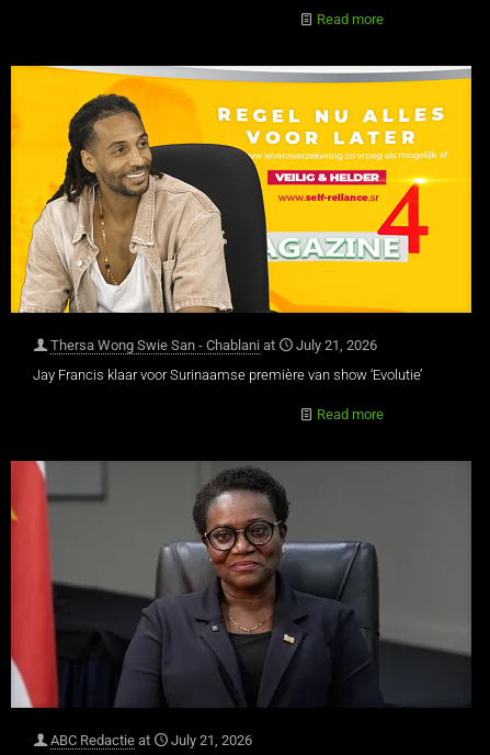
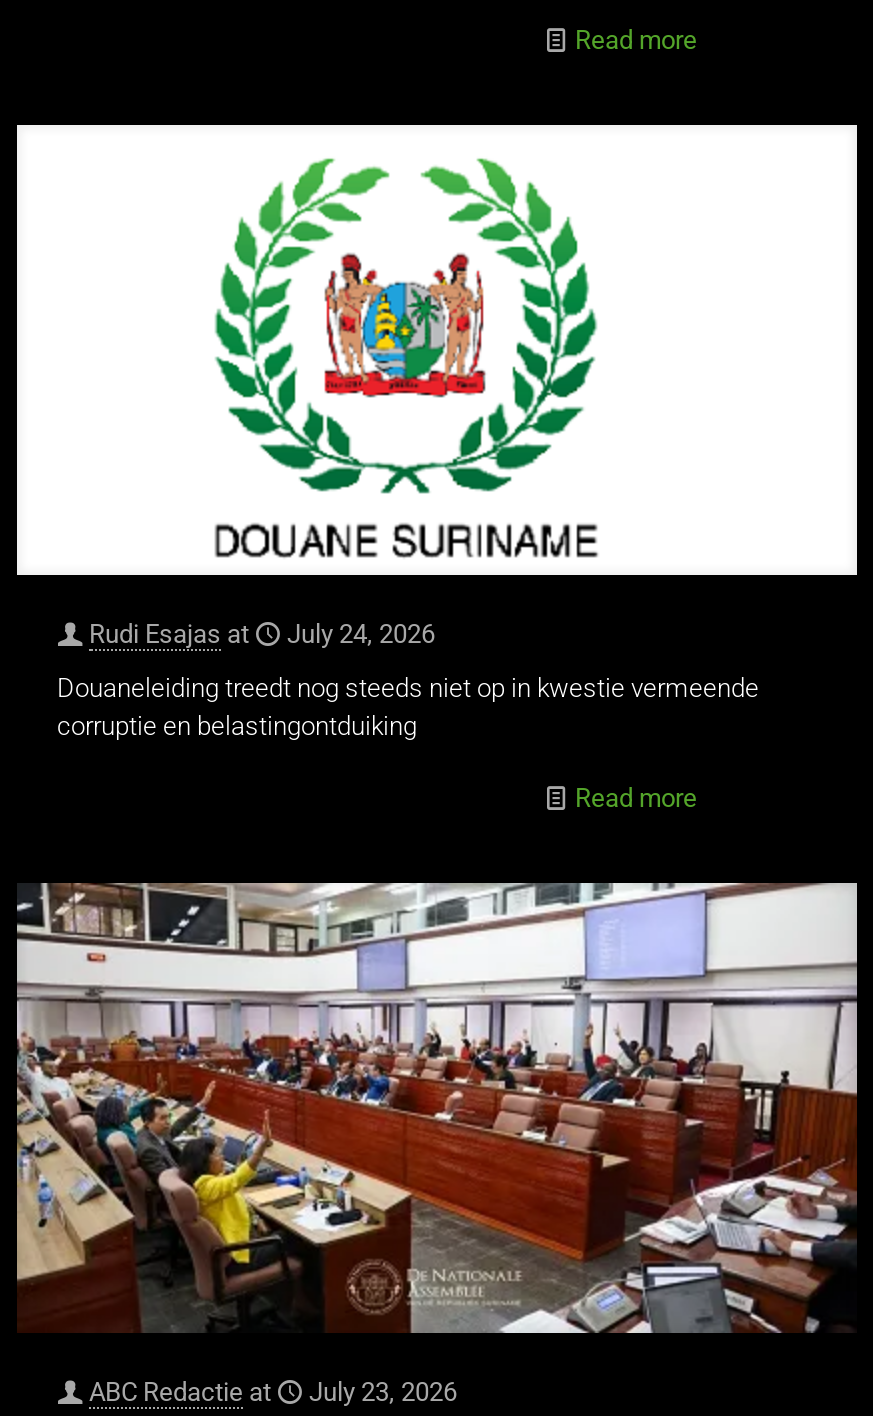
[10,65,472,353] [image] | Thersa Wong Swie San - Chablani at | July 21, 2026 -> [15,123,859,648] [image] | Rudi Esajas at | July 24, 2026
[33,366,422,383] Jay Francis klaar voor Surinaamse première van show ‘Evolutie’ -> [57,672,759,740] Douaneleiding treedt nog steeds niet op in kwestie vermeende | corruptie en belastingontduiking
[10,460,471,748] [image] | ABC Redactie at July 21, 2026 -> [15,883,857,1406] [image] | ABC Redactie at July 23, 2026

